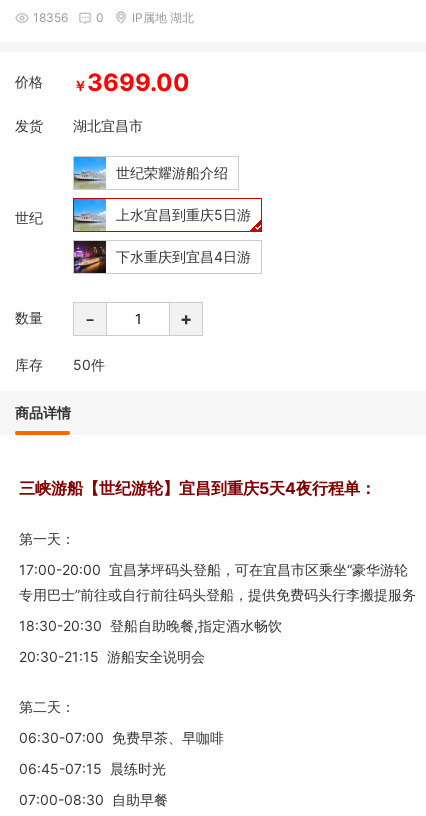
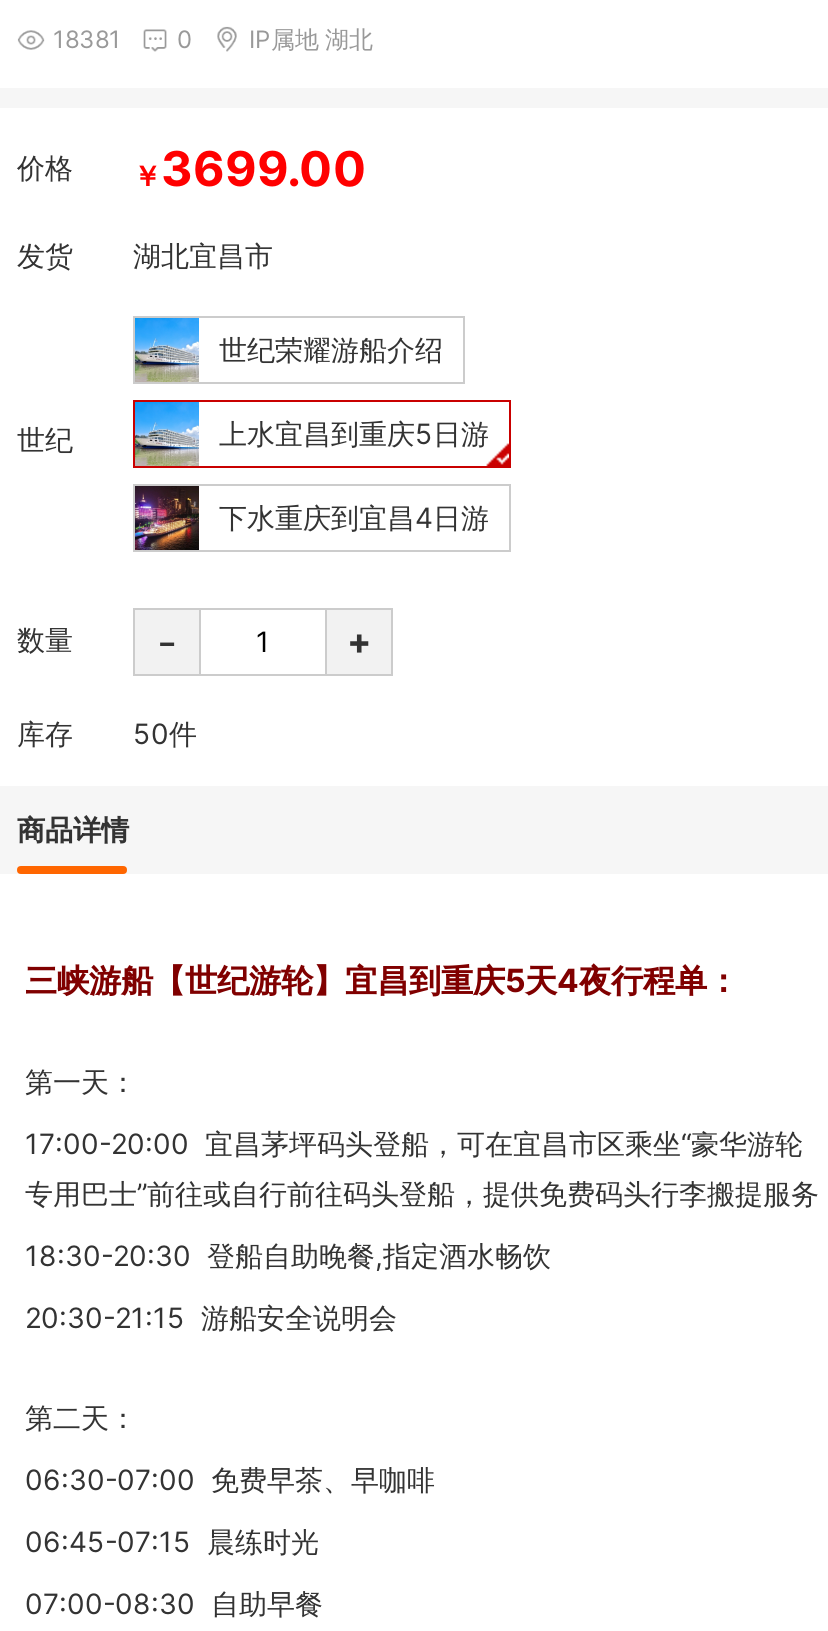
[33,10,194,25] 18356 0 IP属地 湖北 -> [53,24,373,54] 18381 0 IP属地 湖北

